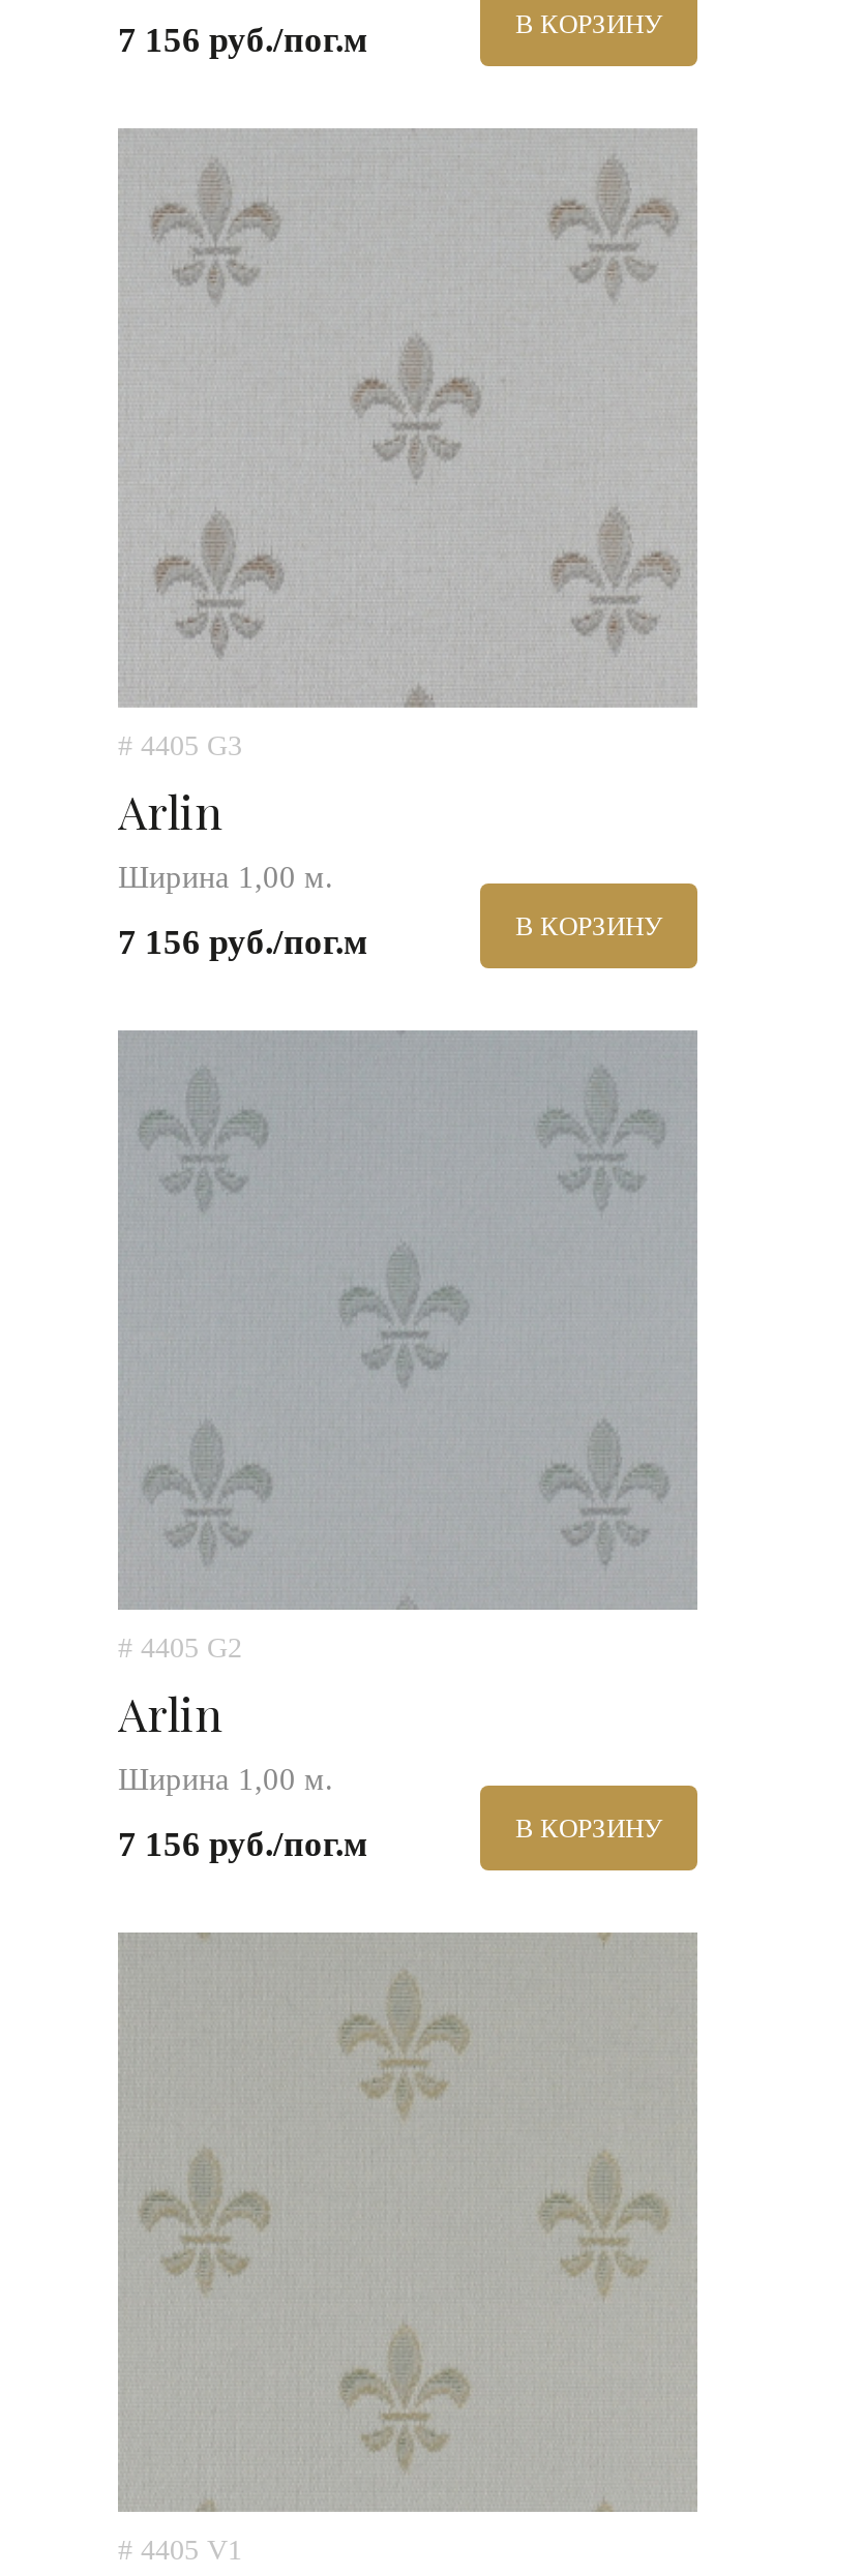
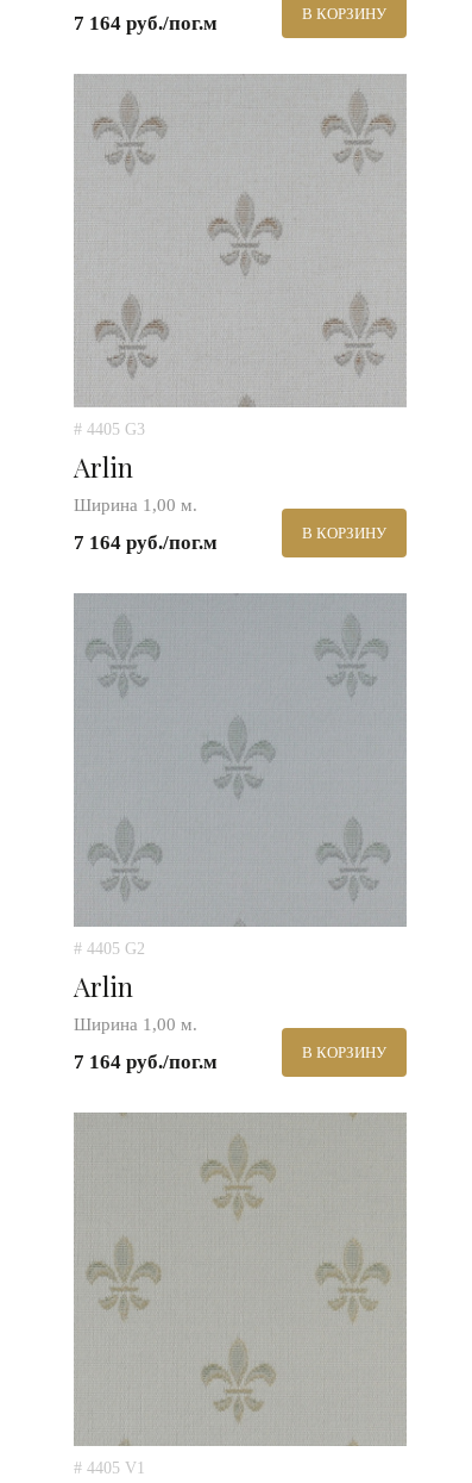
[118,21,368,60] 7 156 руб./пог.м -> [74,12,218,35] 7 164 руб./пог.м
[118,923,368,962] 7 156 руб./пог.м -> [74,531,218,554] 7 164 руб./пог.м
[118,1825,368,1864] 7 156 руб./пог.м -> [74,1051,218,1073] 7 164 руб./пог.м

